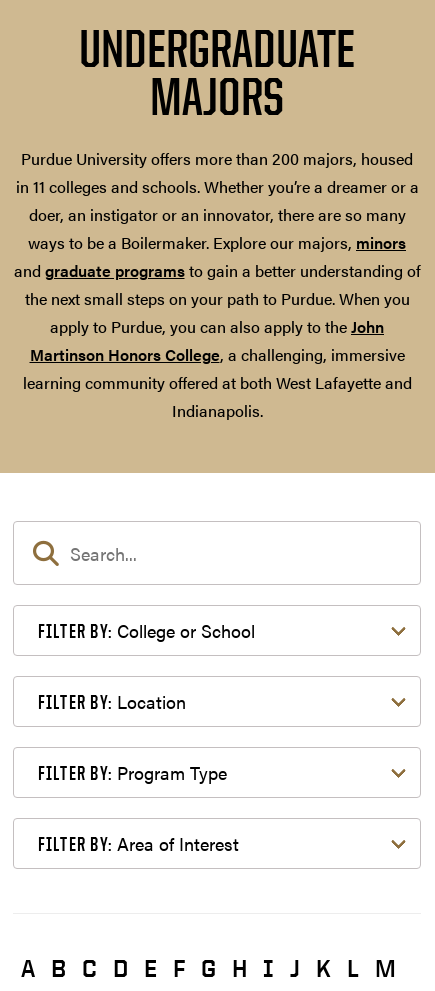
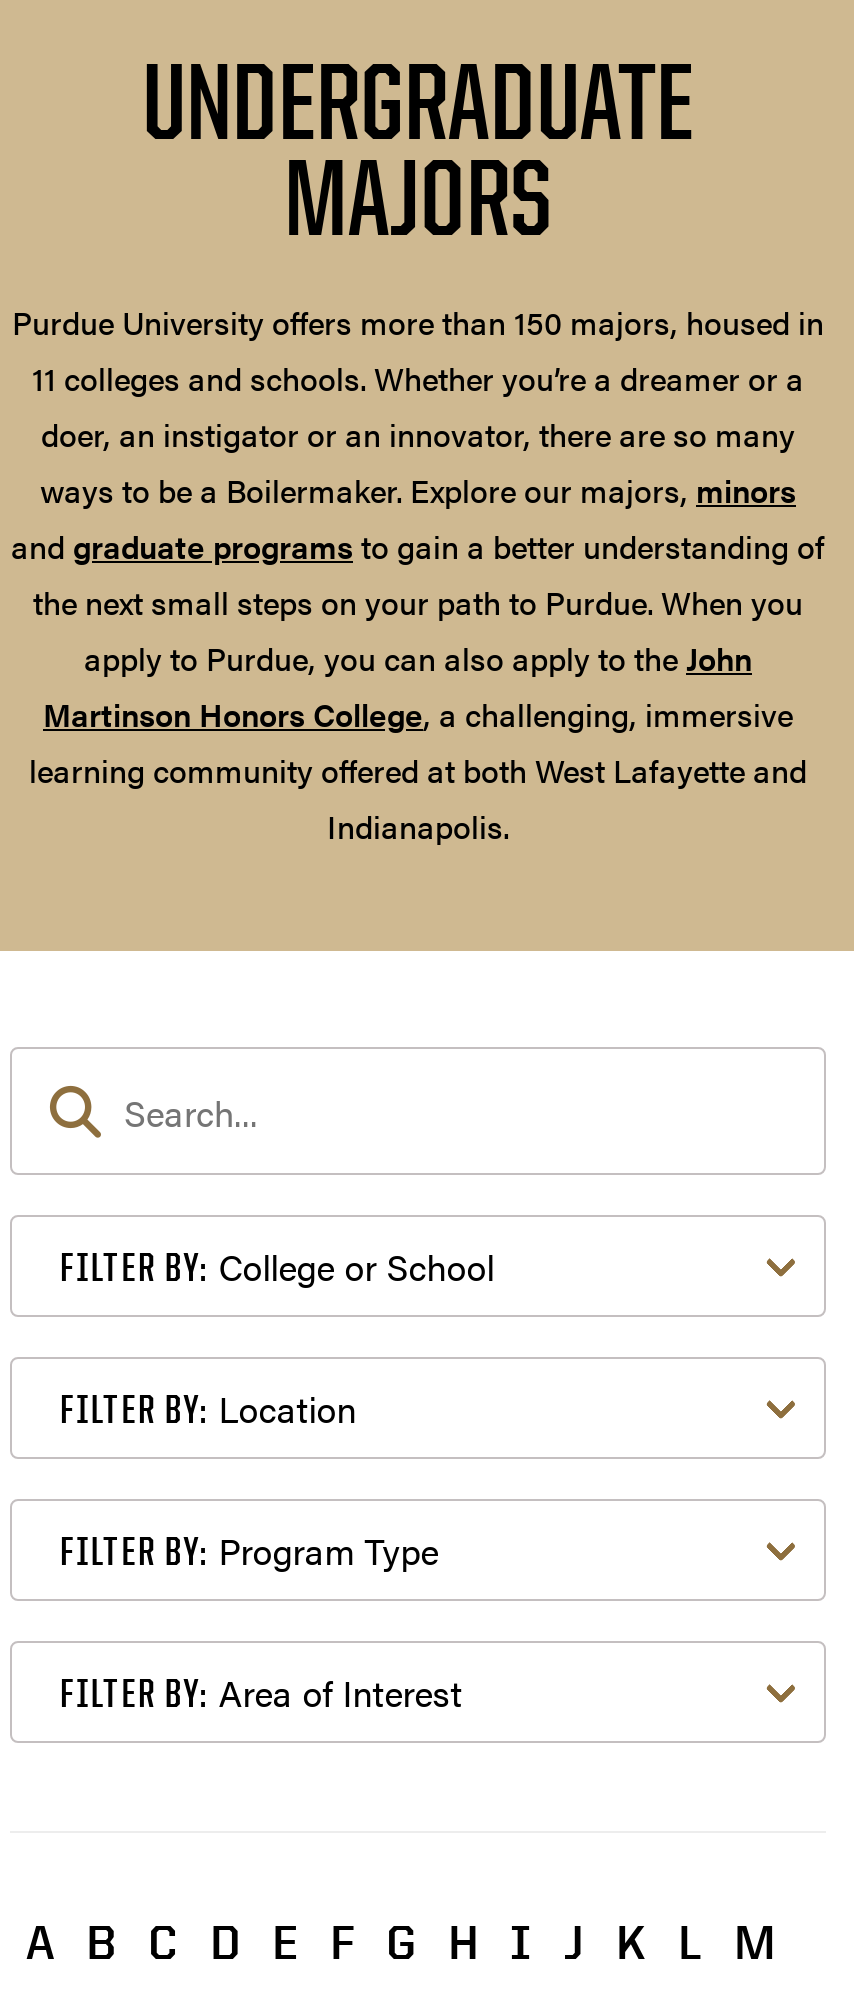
[15,147,418,198] Purdue University offers more than 200 majors, housed | in 11 colleges and schools. Whether you’re a dreamer or a -> [12,299,824,401] Purdue University offers more than 150 majors, housed in | 11 colleges and schools. Whether you’re a dreamer or a

